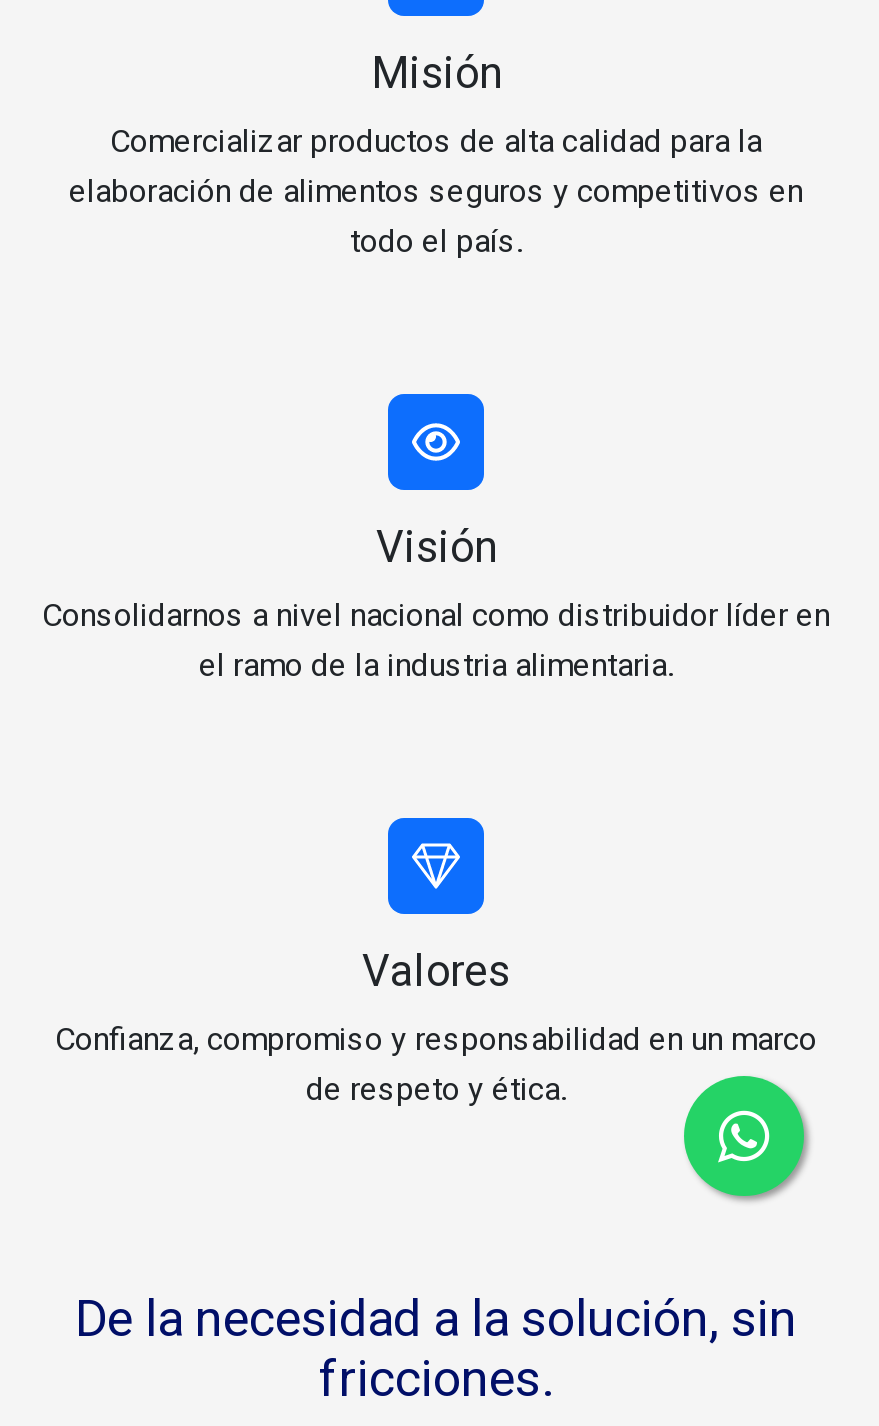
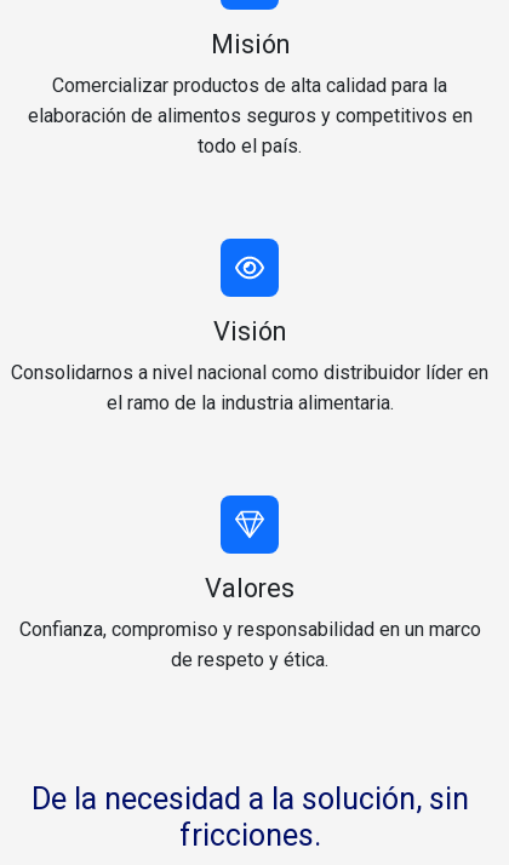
[682,1074,810,1202] [image] -> none

